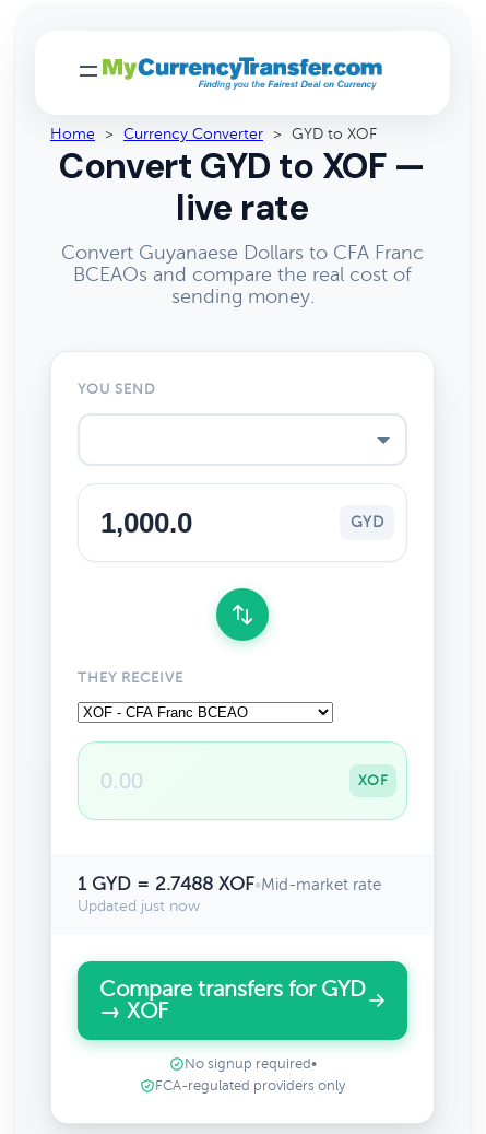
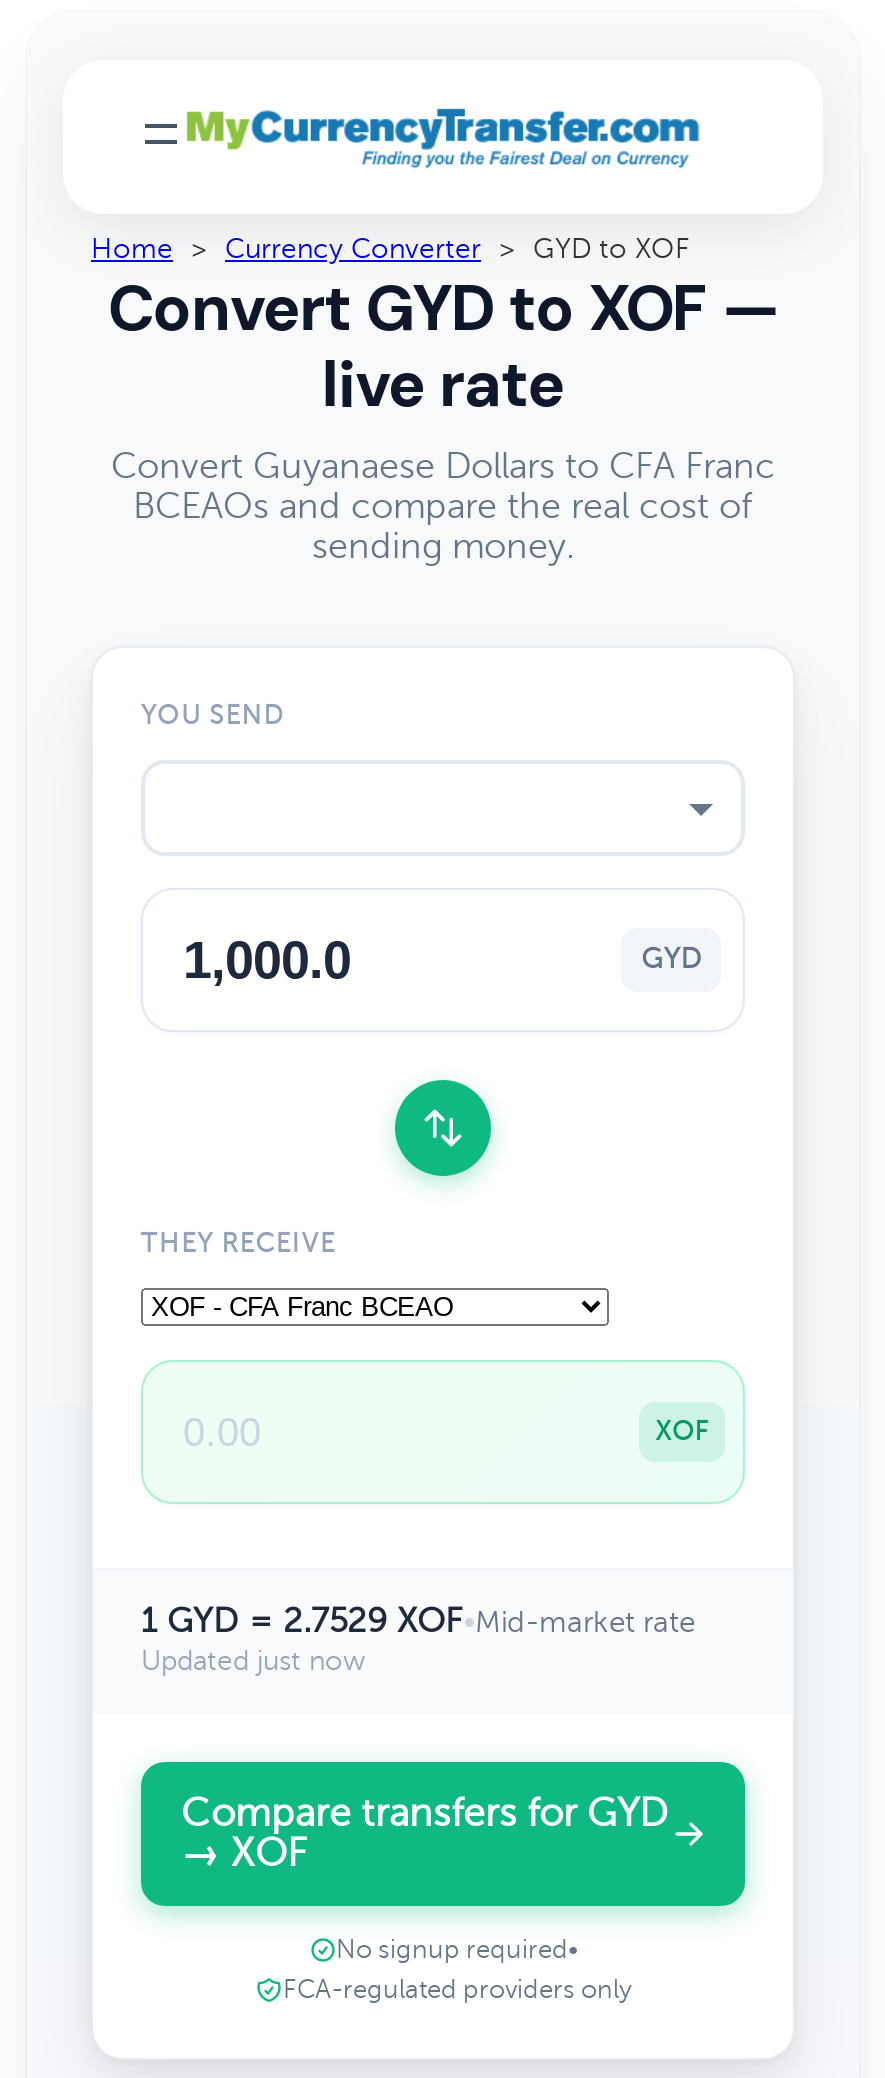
[78,874,381,895] 1 GYD = 2.7488 XOF • Mid-market rate -> [141,1602,695,1640] 1 GYD = 2.7529 XOF • Mid-market rate

